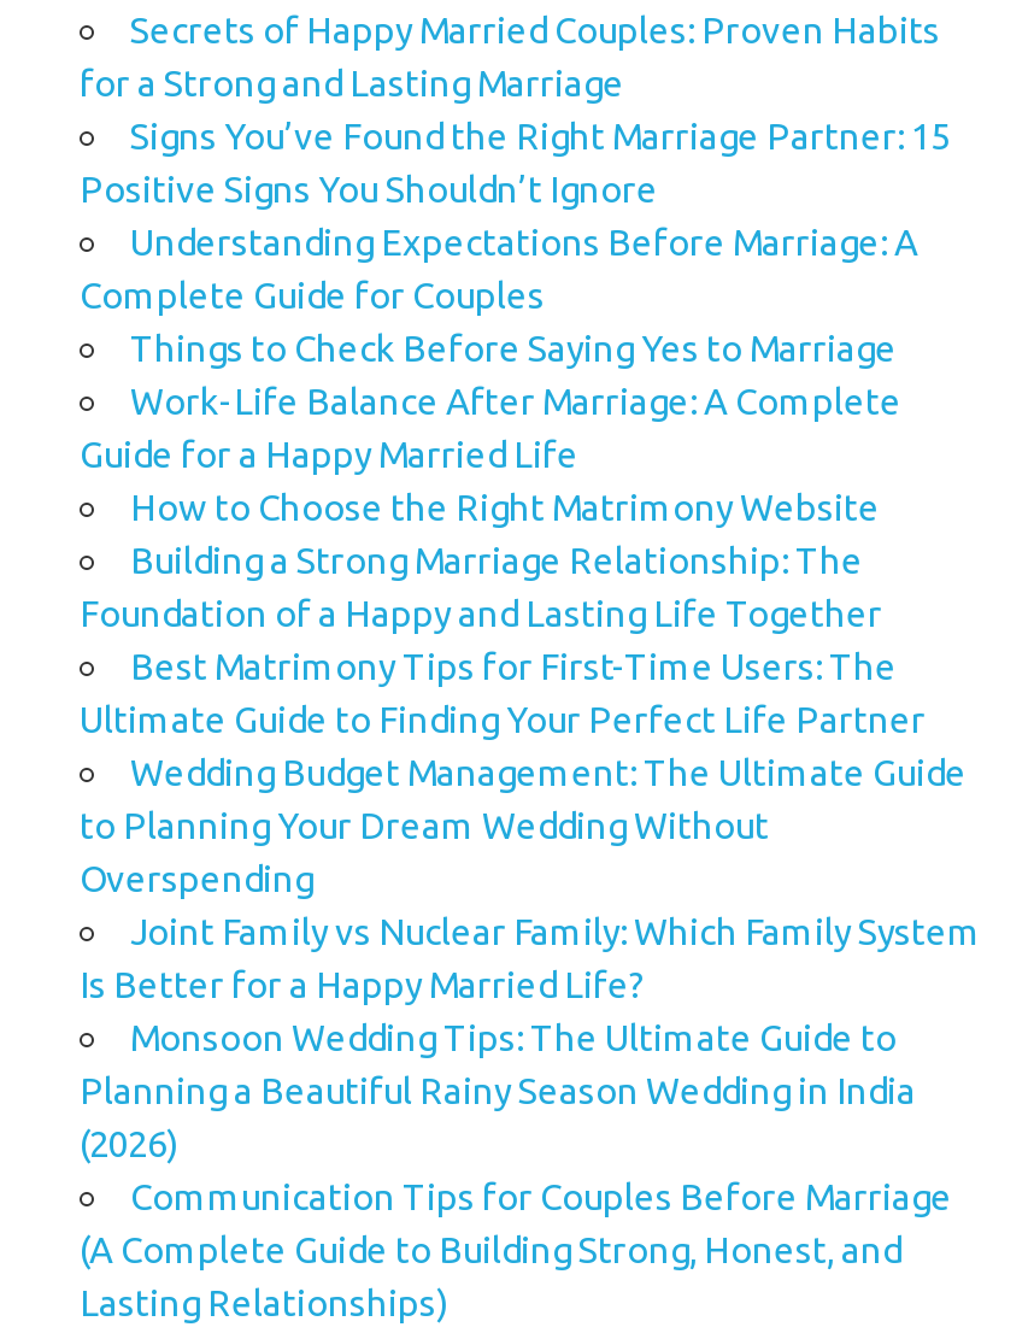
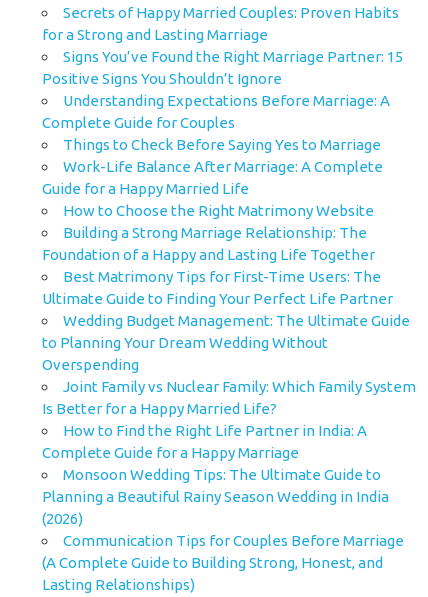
none -> [41,422,366,461] How to Find the Right Life Partner in India: A | Complete Guide for a Happy Marriage

